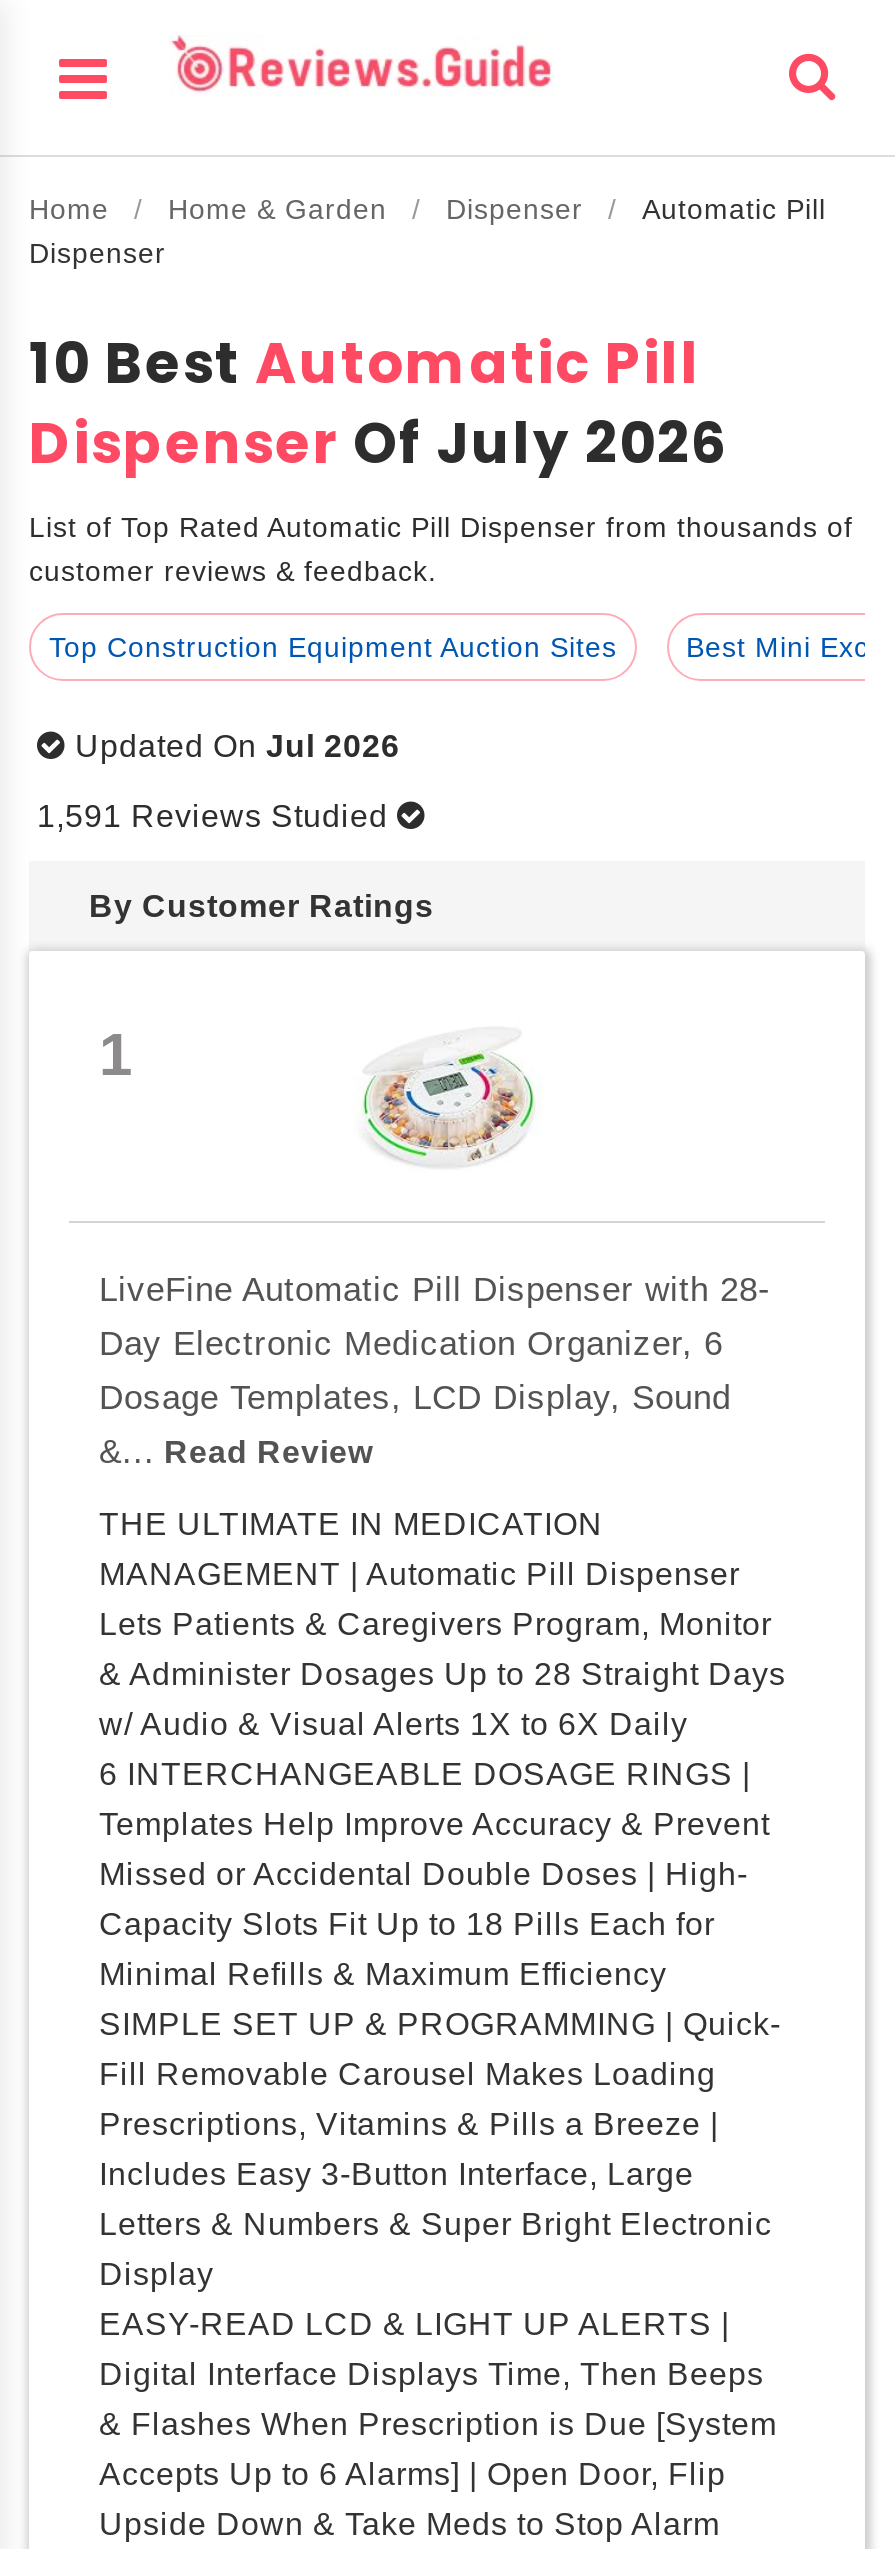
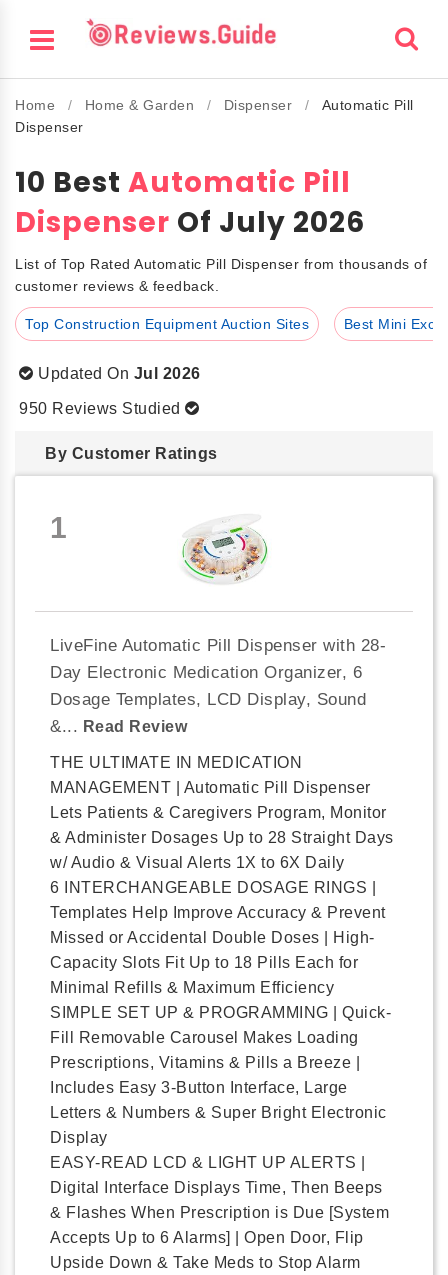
[37,799,397,833] 1,591 Reviews Studied -> [19,400,185,417] 950 Reviews Studied

